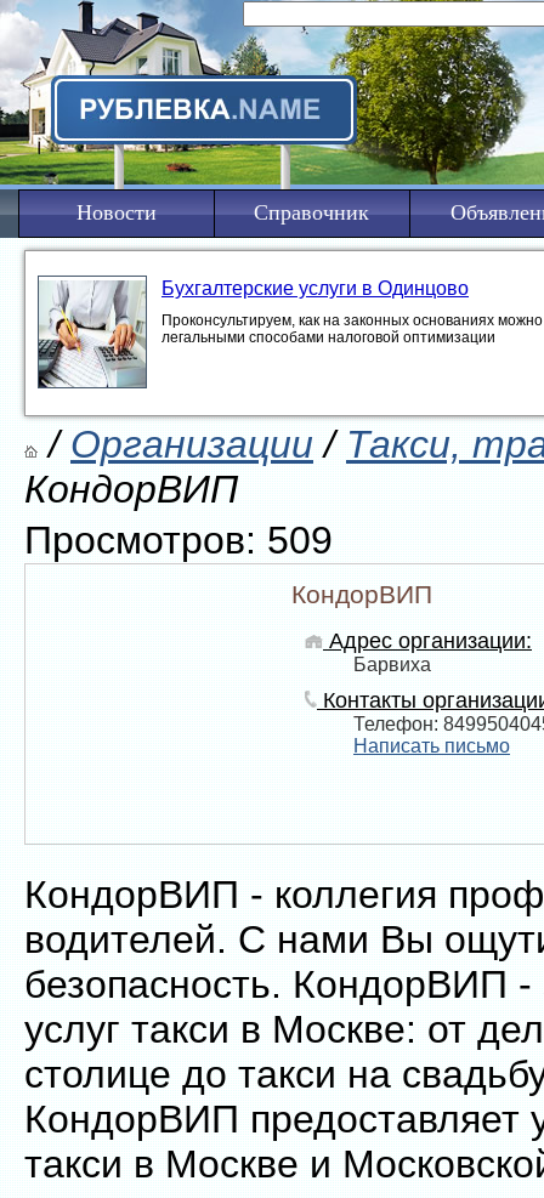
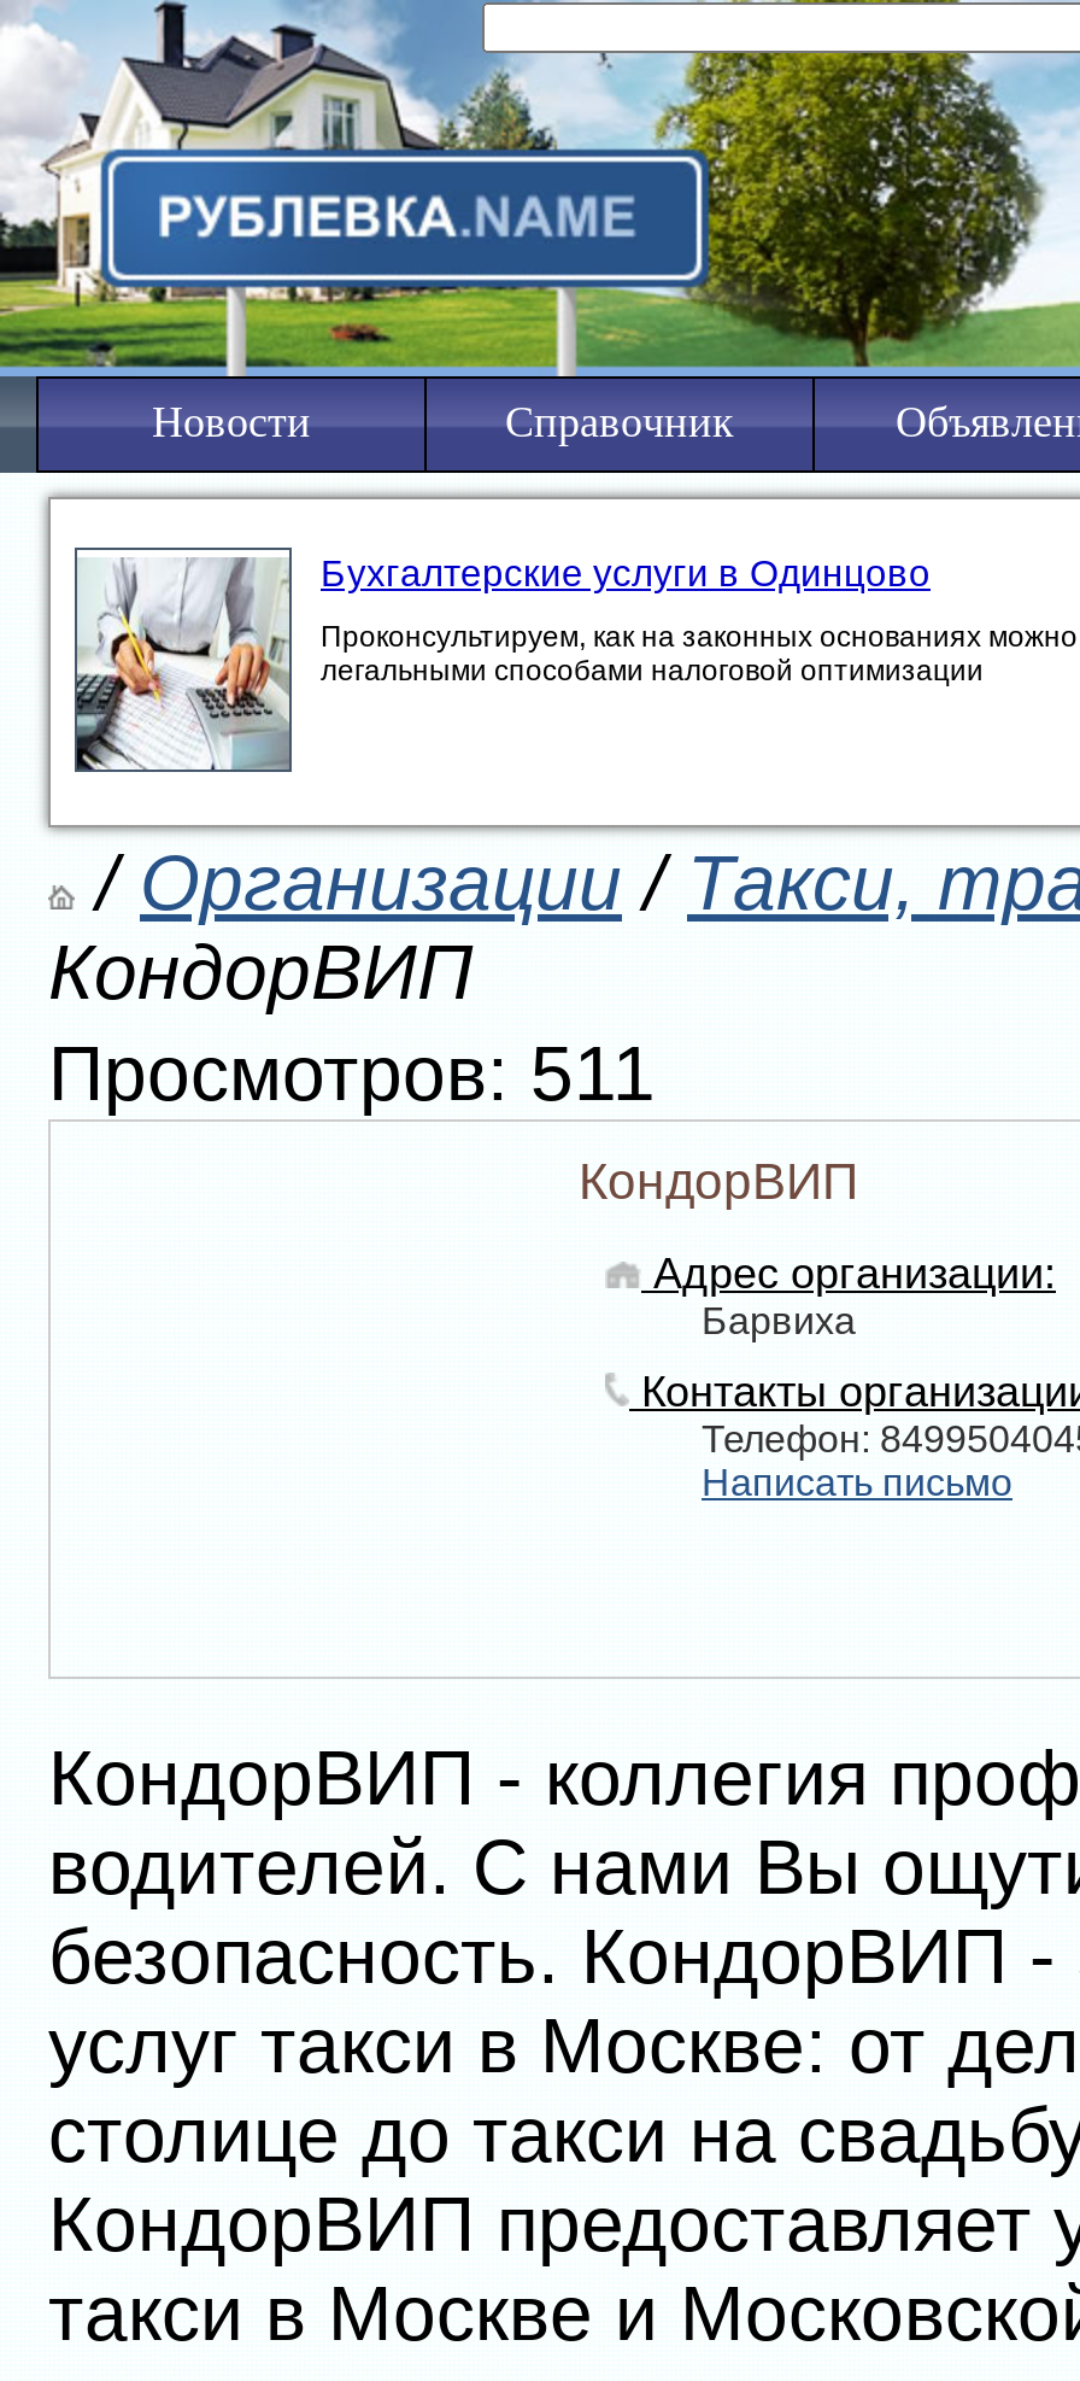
[24,518,333,562] Просмотров: 509 -> [48,1030,656,1117] Просмотров: 511

